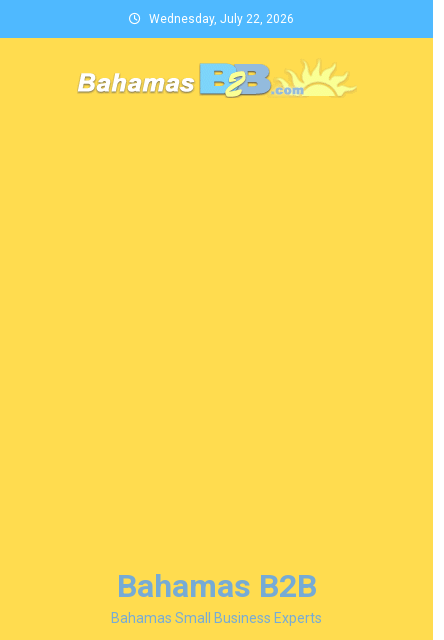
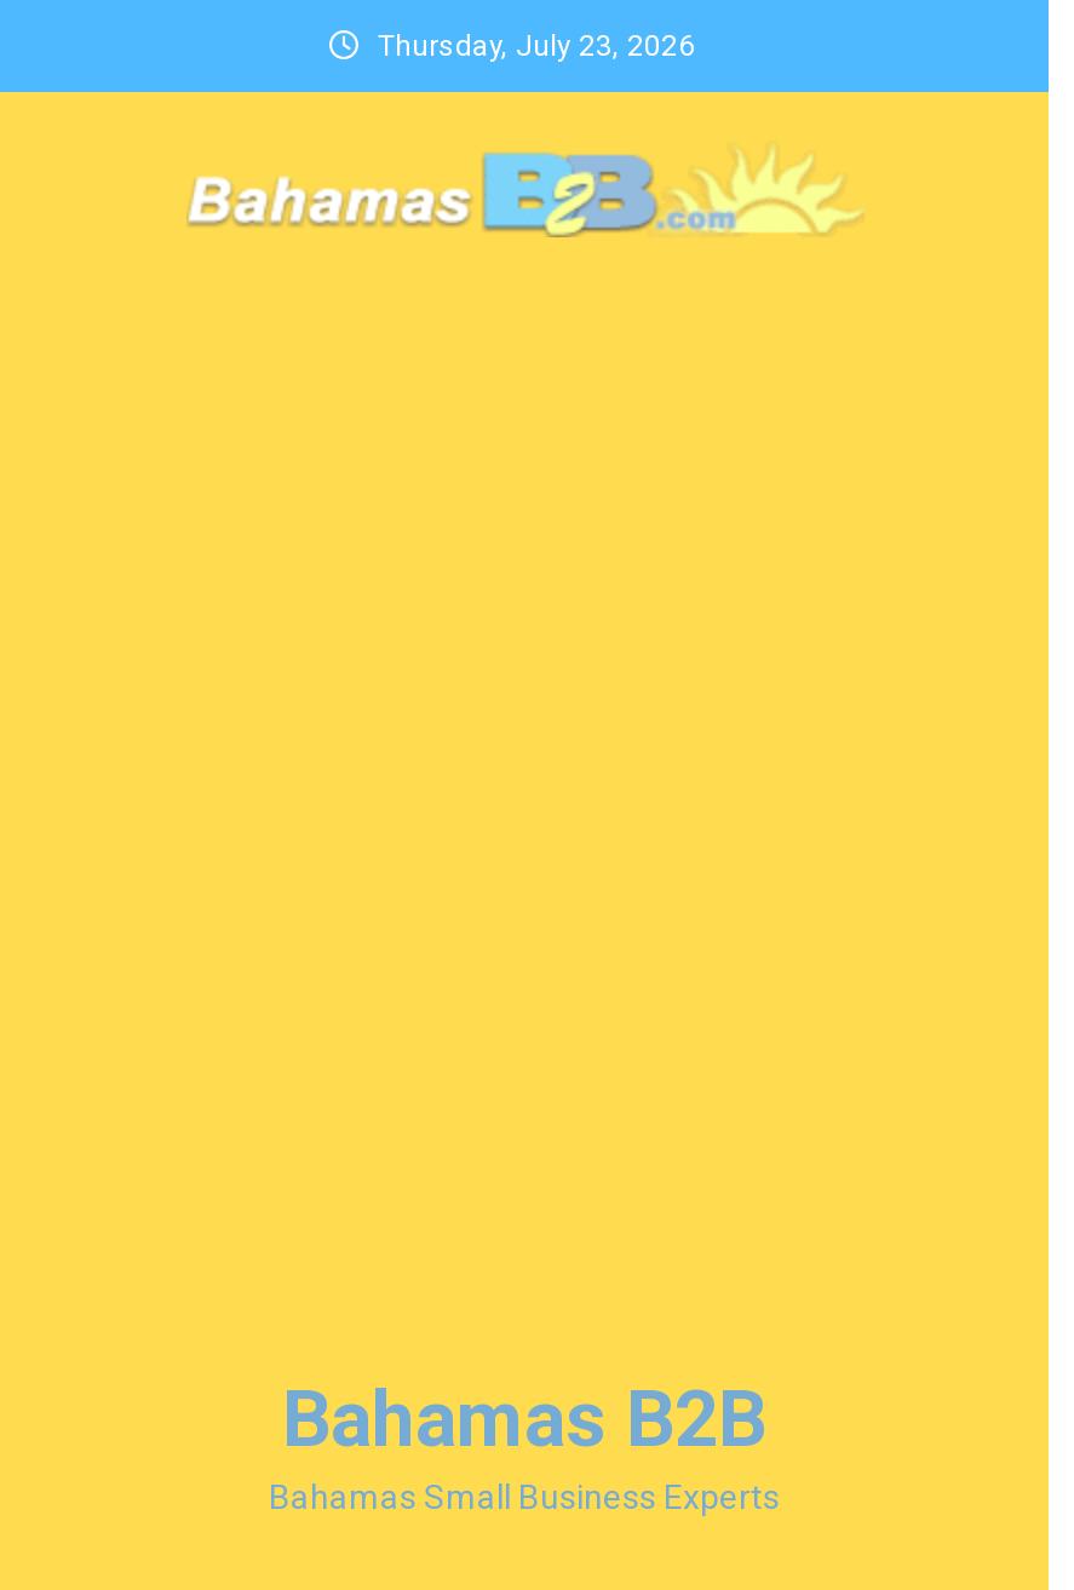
[149,12,294,26] Wednesday, July 22, 2026 -> [378,29,695,63] Thursday, July 23, 2026

